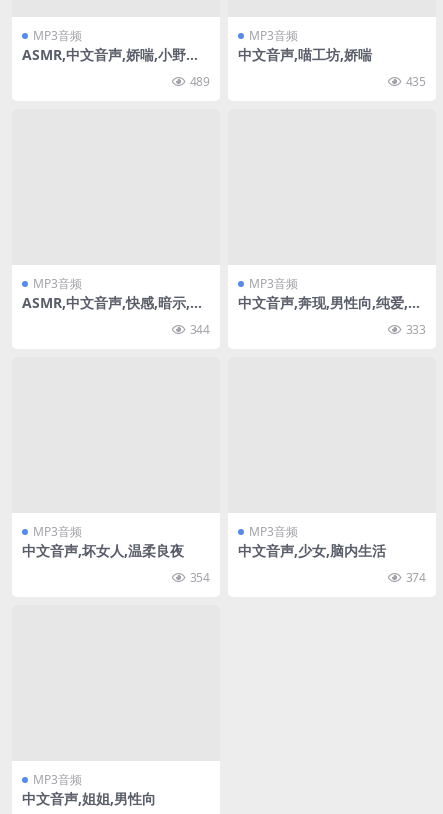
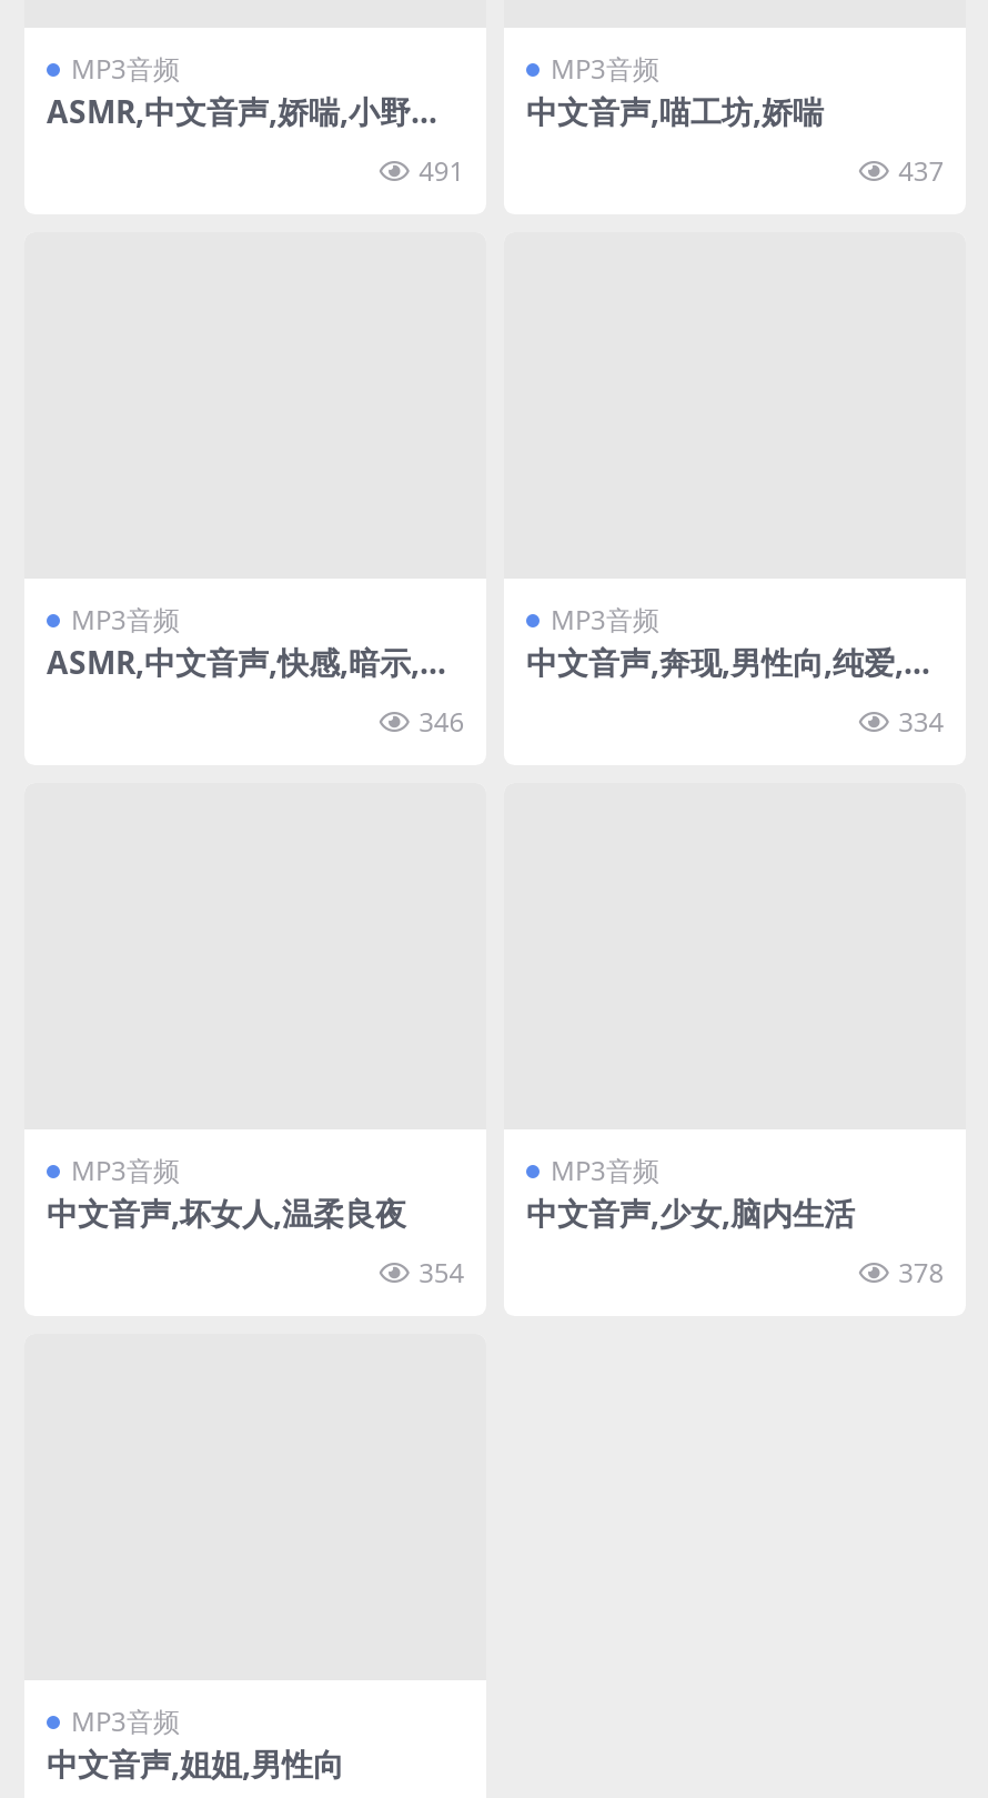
[190,73,210,90] 489 -> [419,152,464,190] 491
[406,73,426,90] 435 -> [898,152,944,190] 437
[190,321,210,338] 344 -> [419,703,464,741] 346
[406,321,426,338] 333 -> [898,703,944,741] 334
[406,569,426,586] 374 -> [898,1254,944,1292] 378

